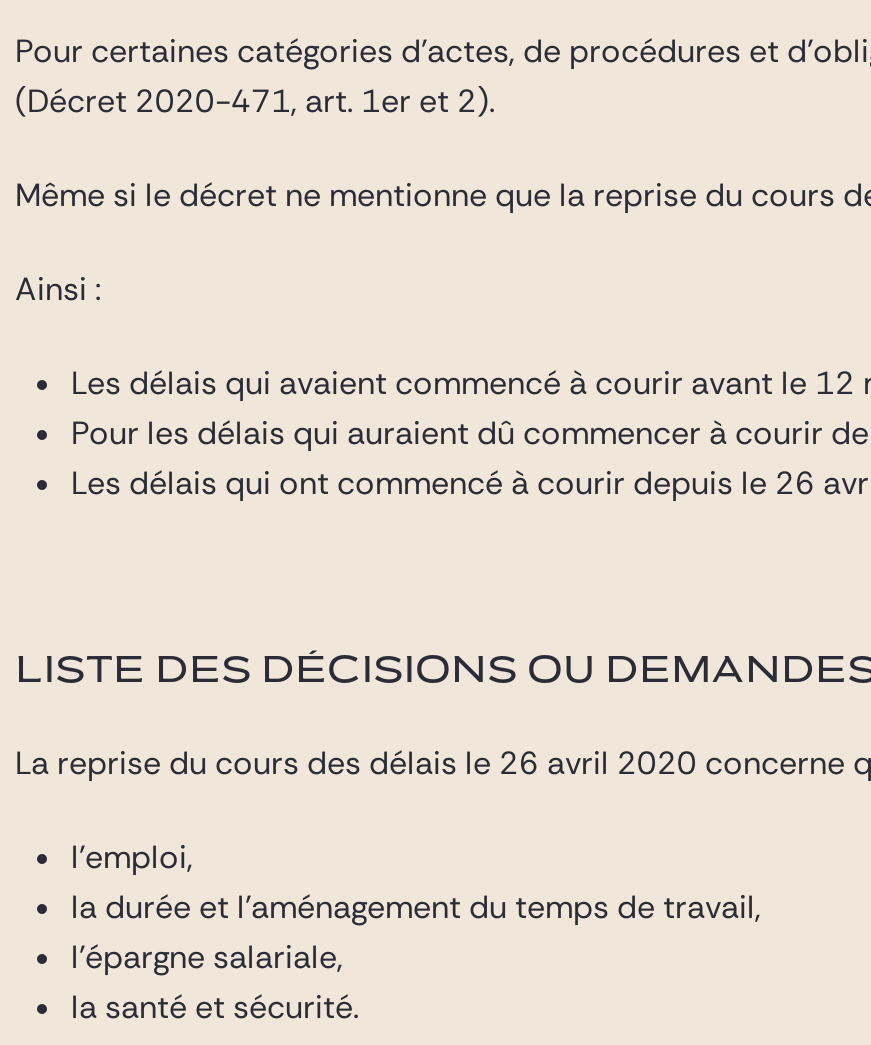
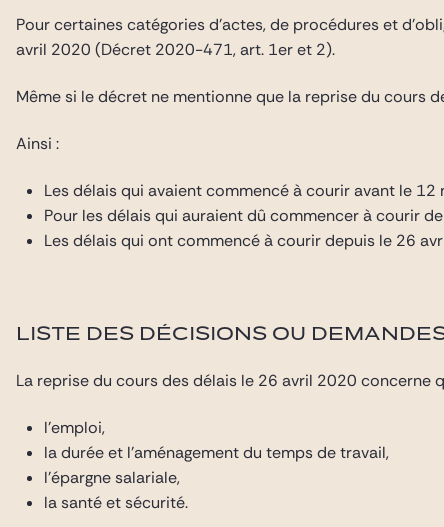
[15,80,495,122] (Décret 2020-471, art. 1er et 2). -> [16,39,335,60] avril 2020 (Décret 2020-471, art. 1er et 2).

